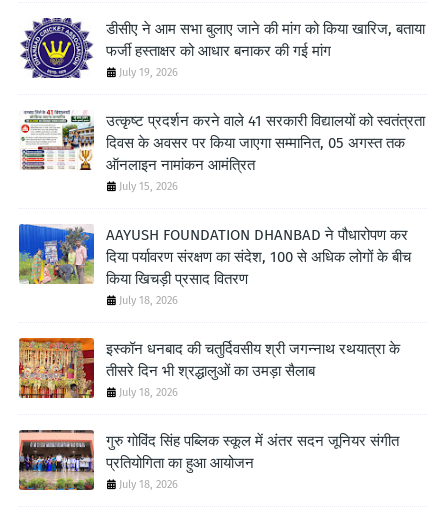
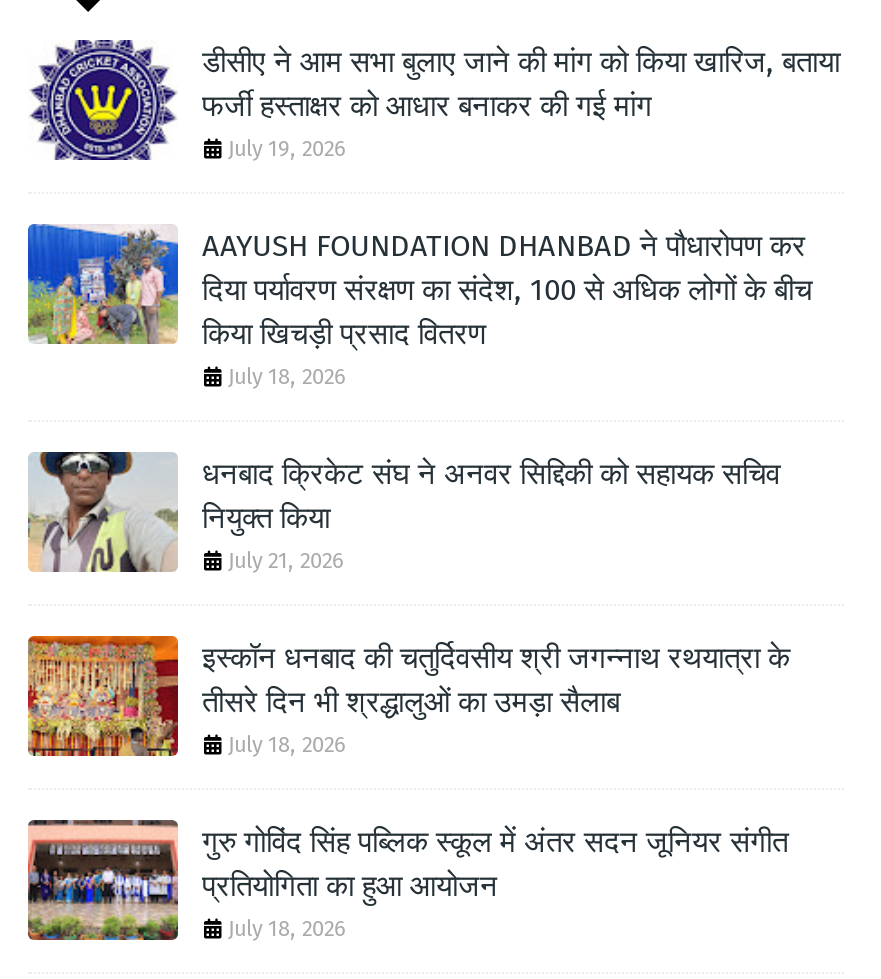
[20,110,425,193] [image] | उत्कृष्ट प्रदर्शन करने वाले 41 सरकारी विद्यालयों को स्वतंत्रता | दिवस के अवसर पर किया जाएगा सम्मानित, 05 अगस्त तक | ऑनलाइन नामांकन आमंत्रित | July 15, 2026 -> none
moved [17,223,411,307] -> [24,222,812,391]: [image] | AAYUSH FOUNDATION DHANBAD ने पौधारोपण कर | दिया पर्यावरण संरक्षण का संदेश, 100 से अधिक लोगों के बीच | किया खिचड़ी प्रसाद वितरण | July 18, 2026
none -> [28,450,780,575] [image] | धनबाद क्रिकेट संघ ने अनवर सिद्दिकी को सहायक सचिव | नियुक्त किया | July 21, 2026

